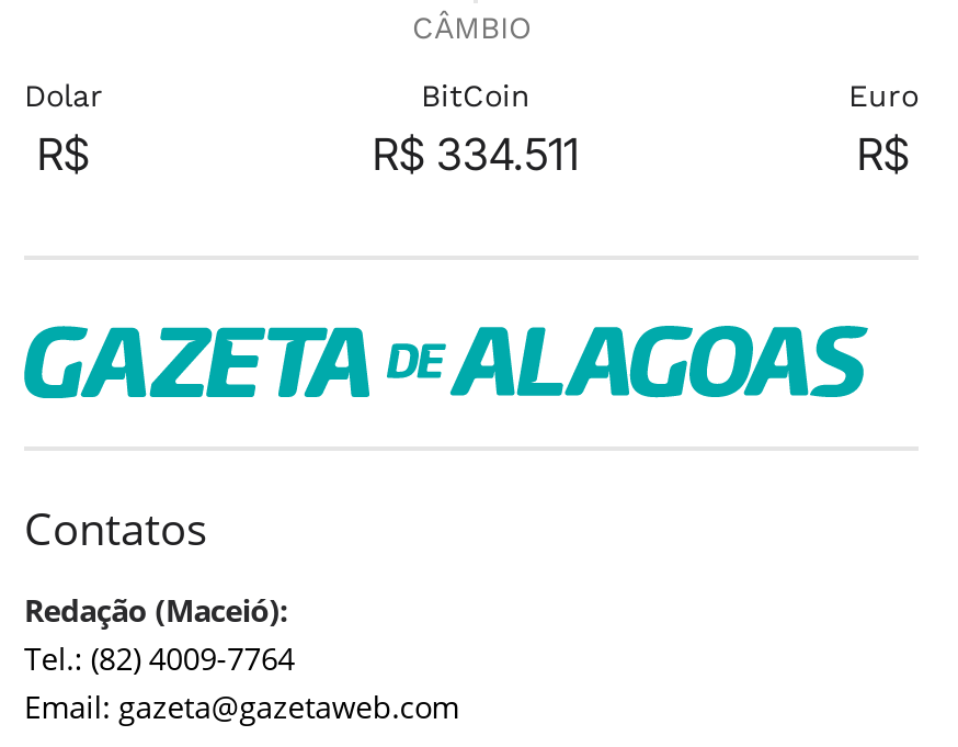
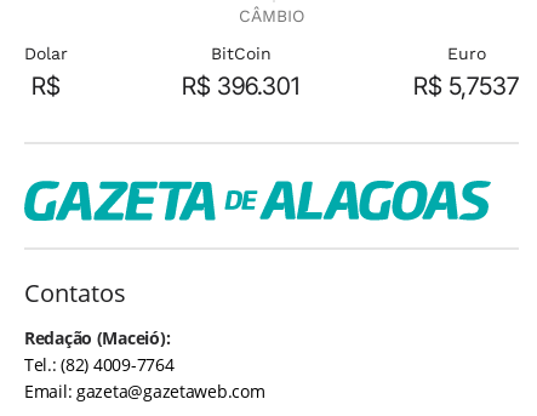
[373,127,579,180] R$ 334.511 -> [182,71,299,100] R$ 396.301
[857,127,910,180] R$ -> [413,71,519,100] R$ 5,7537

